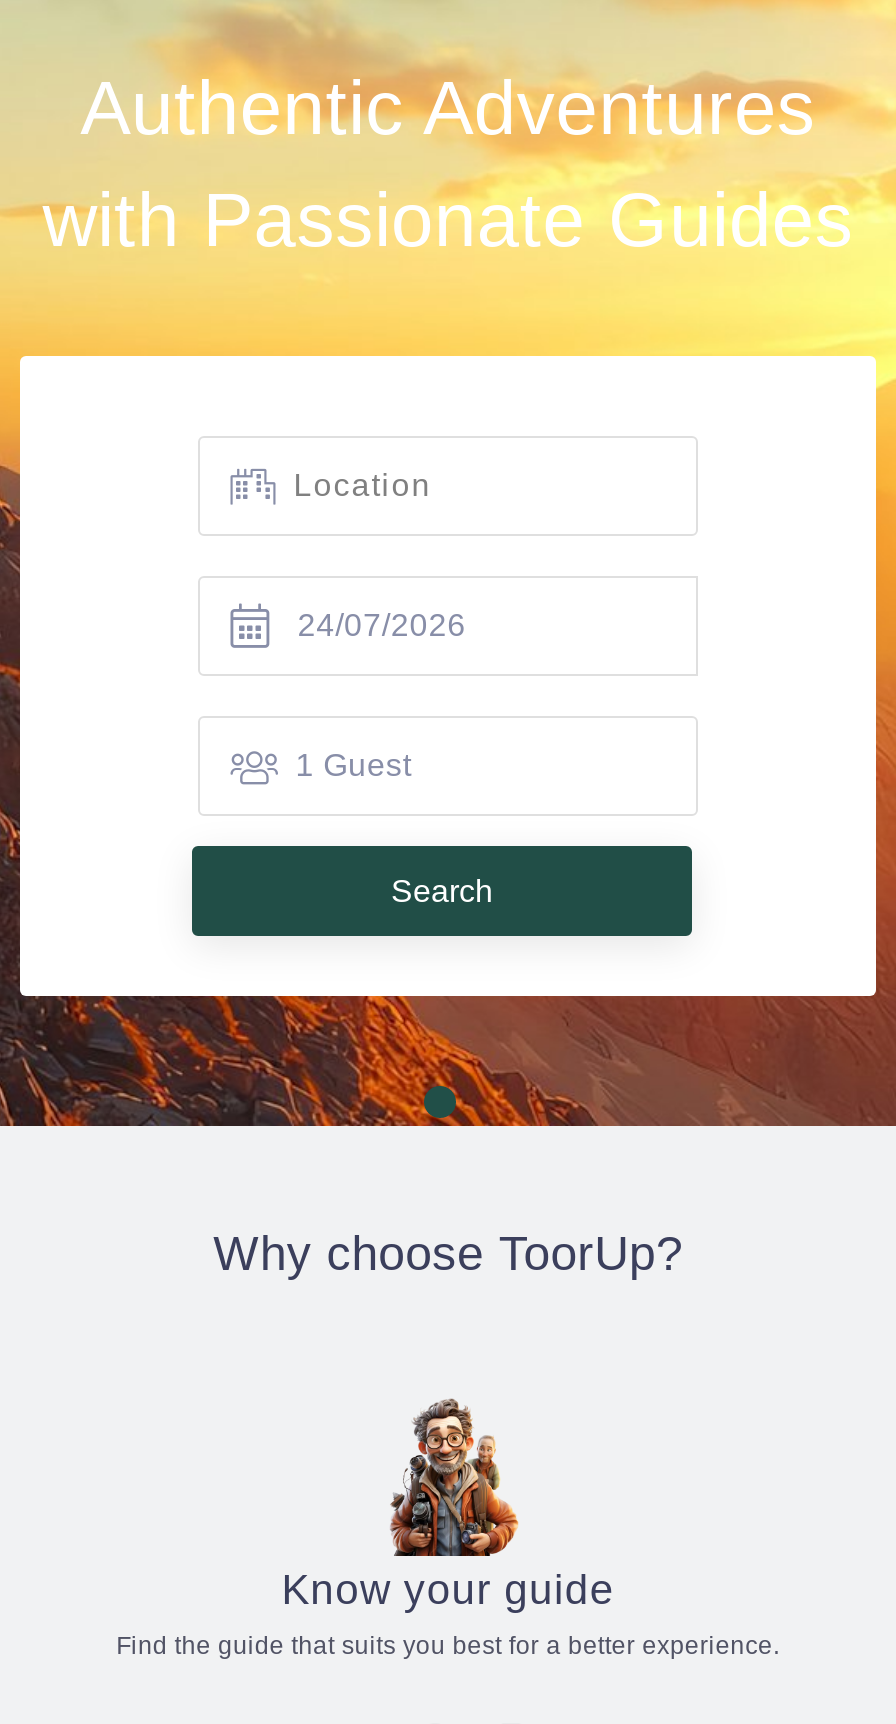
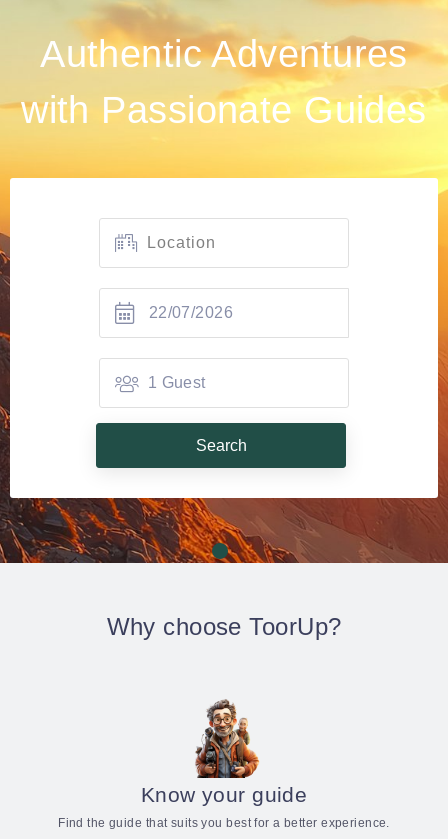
[297,608,466,642] 24/07/2026 -> [149,304,233,321] 22/07/2026

